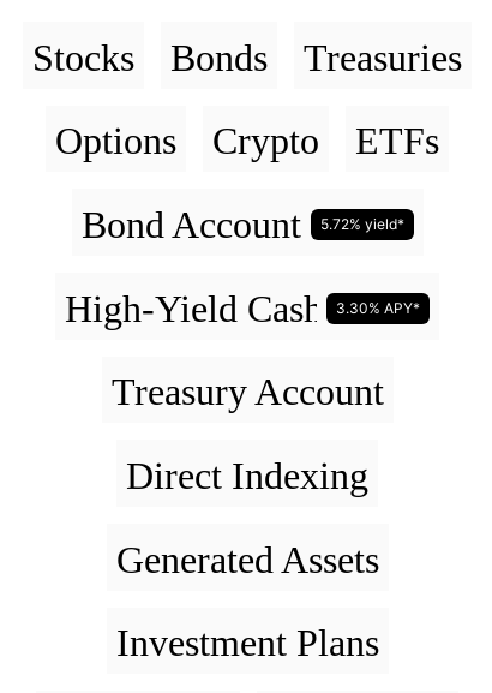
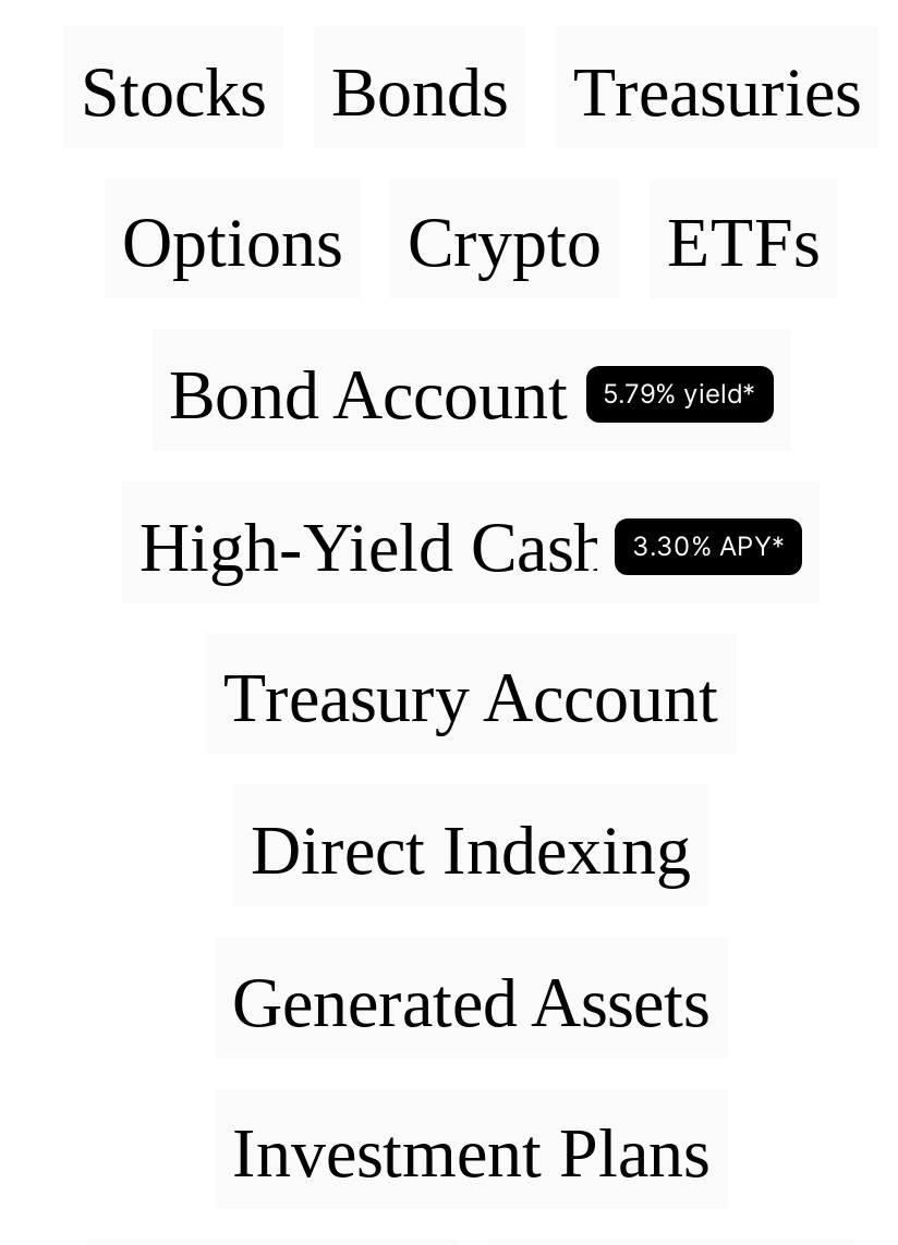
[81,203,404,246] Bond Account 5.72% yield* -> [169,355,755,434] Bond Account 5.79% yield*

